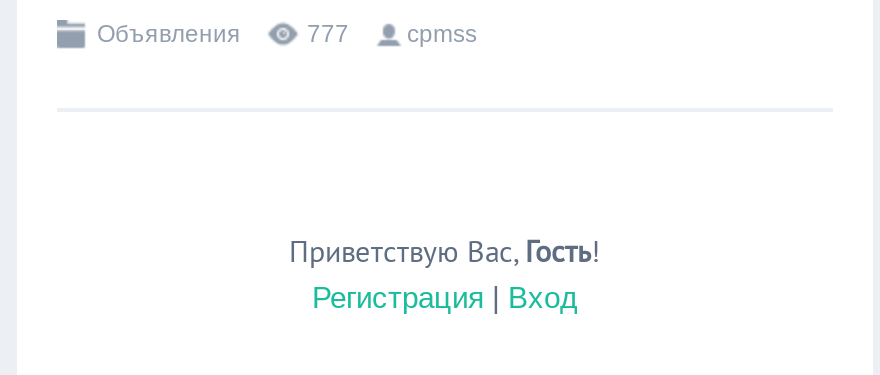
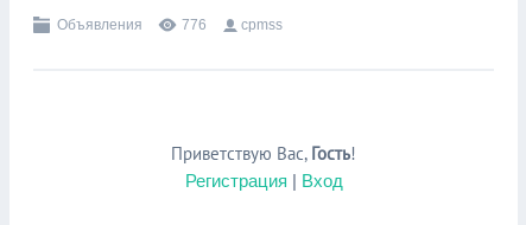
[307,20,349,48] 777 -> [182,17,207,33] 776

